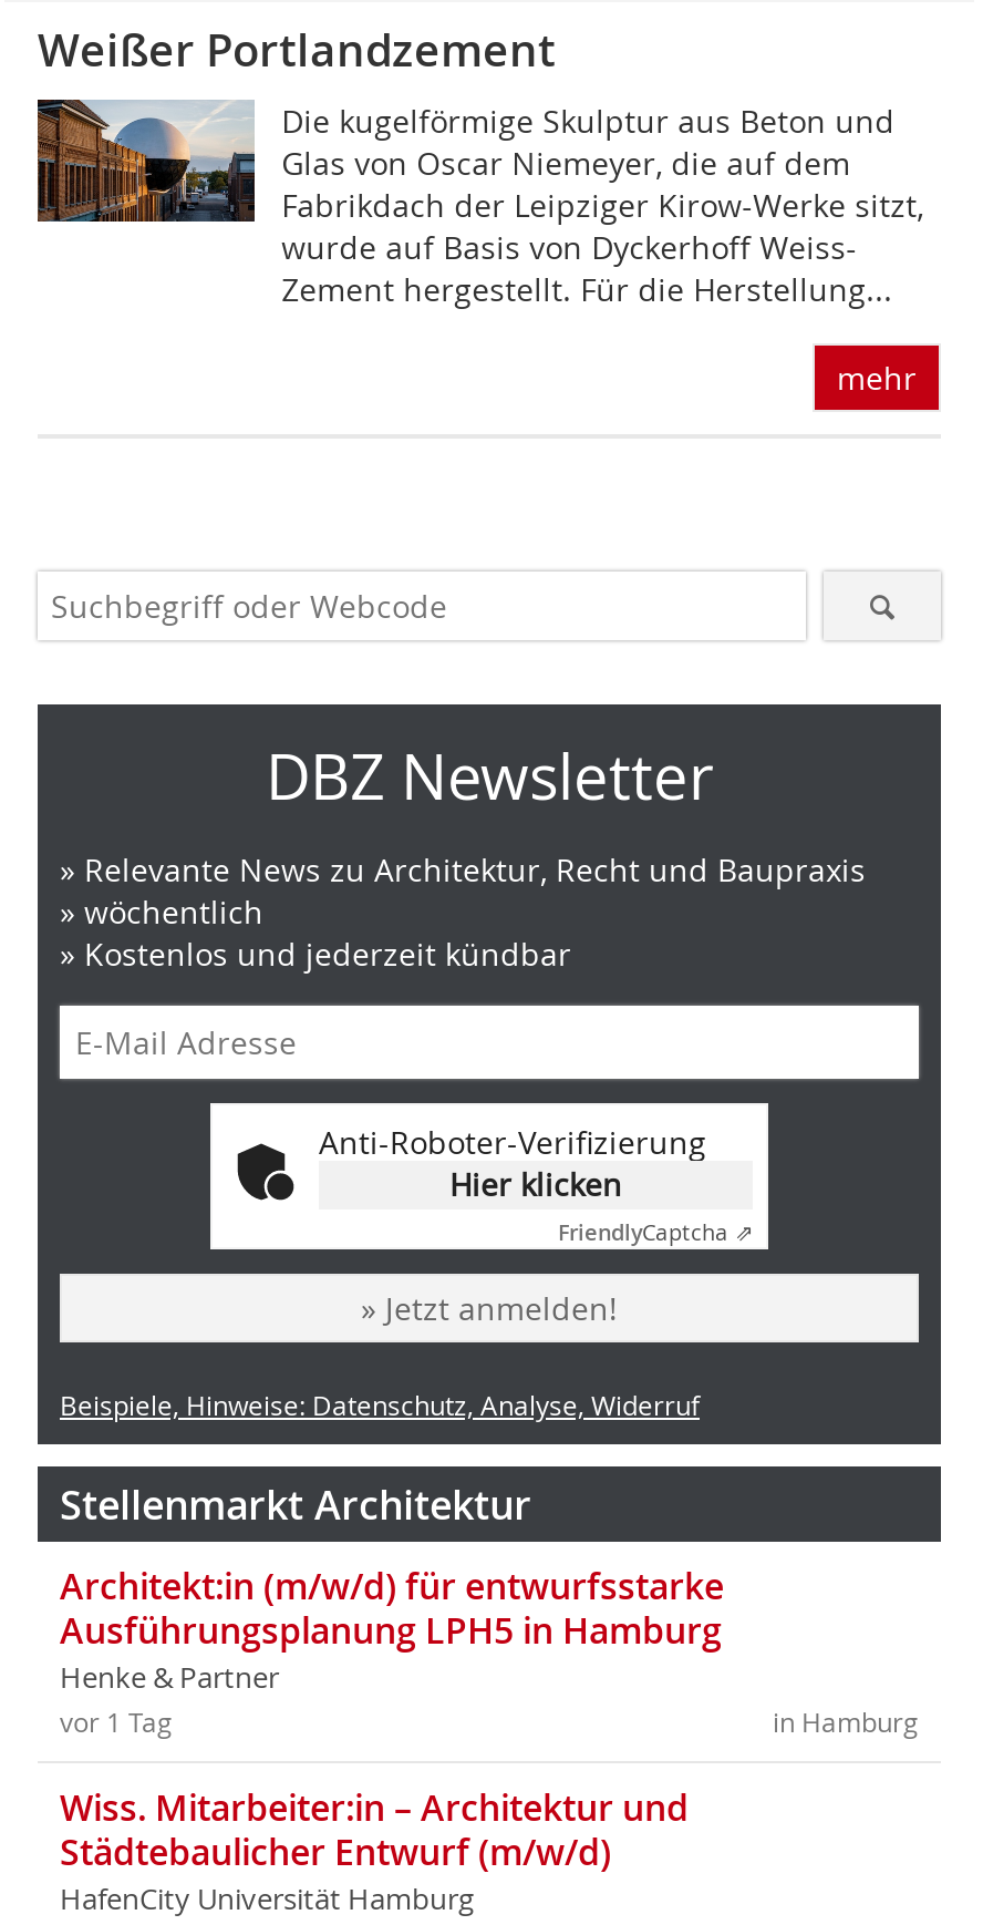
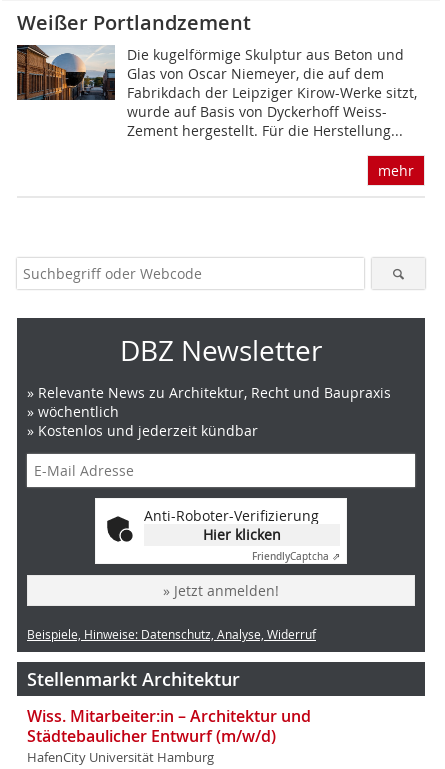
[60,1563,919,1740] Architekt:in (m/w/d) für entwurfsstarke | Ausführungsplanung LPH5 in Hamburg | Henke & Partner | in Hamburg | vor 1 Tag -> none

